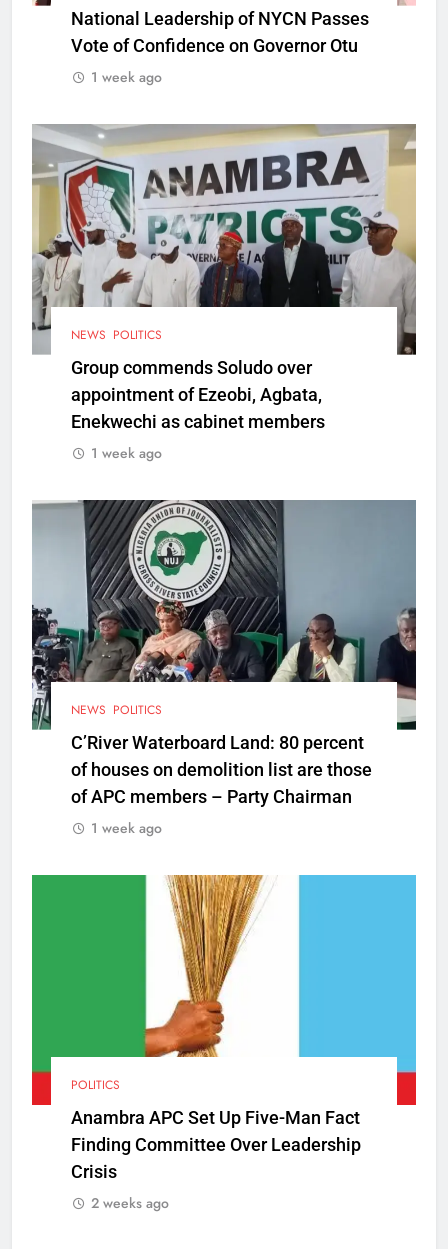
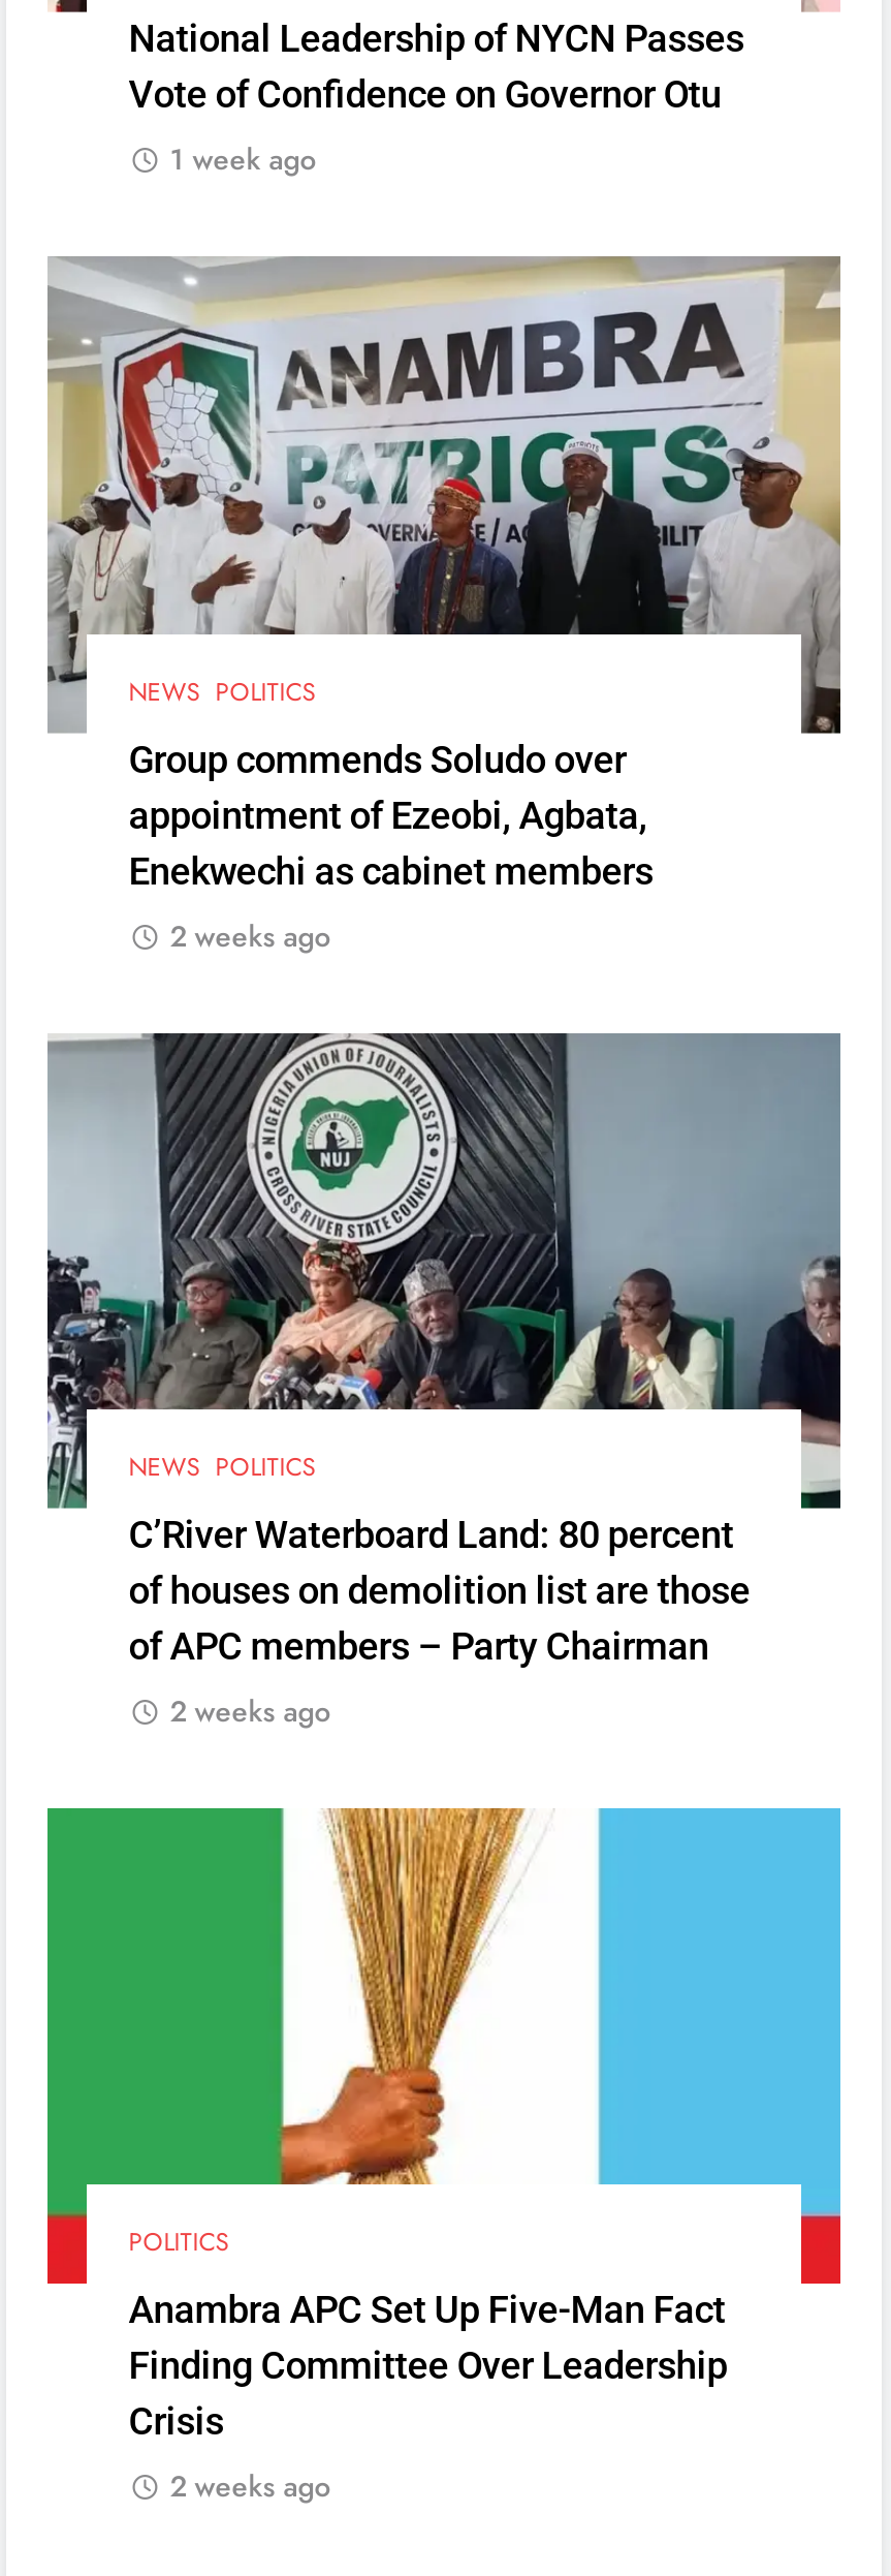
[91,443,162,463] 1 week ago -> [170,915,331,956] 2 weeks ago
[91,818,162,838] 1 week ago -> [170,1691,331,1732] 2 weeks ago

